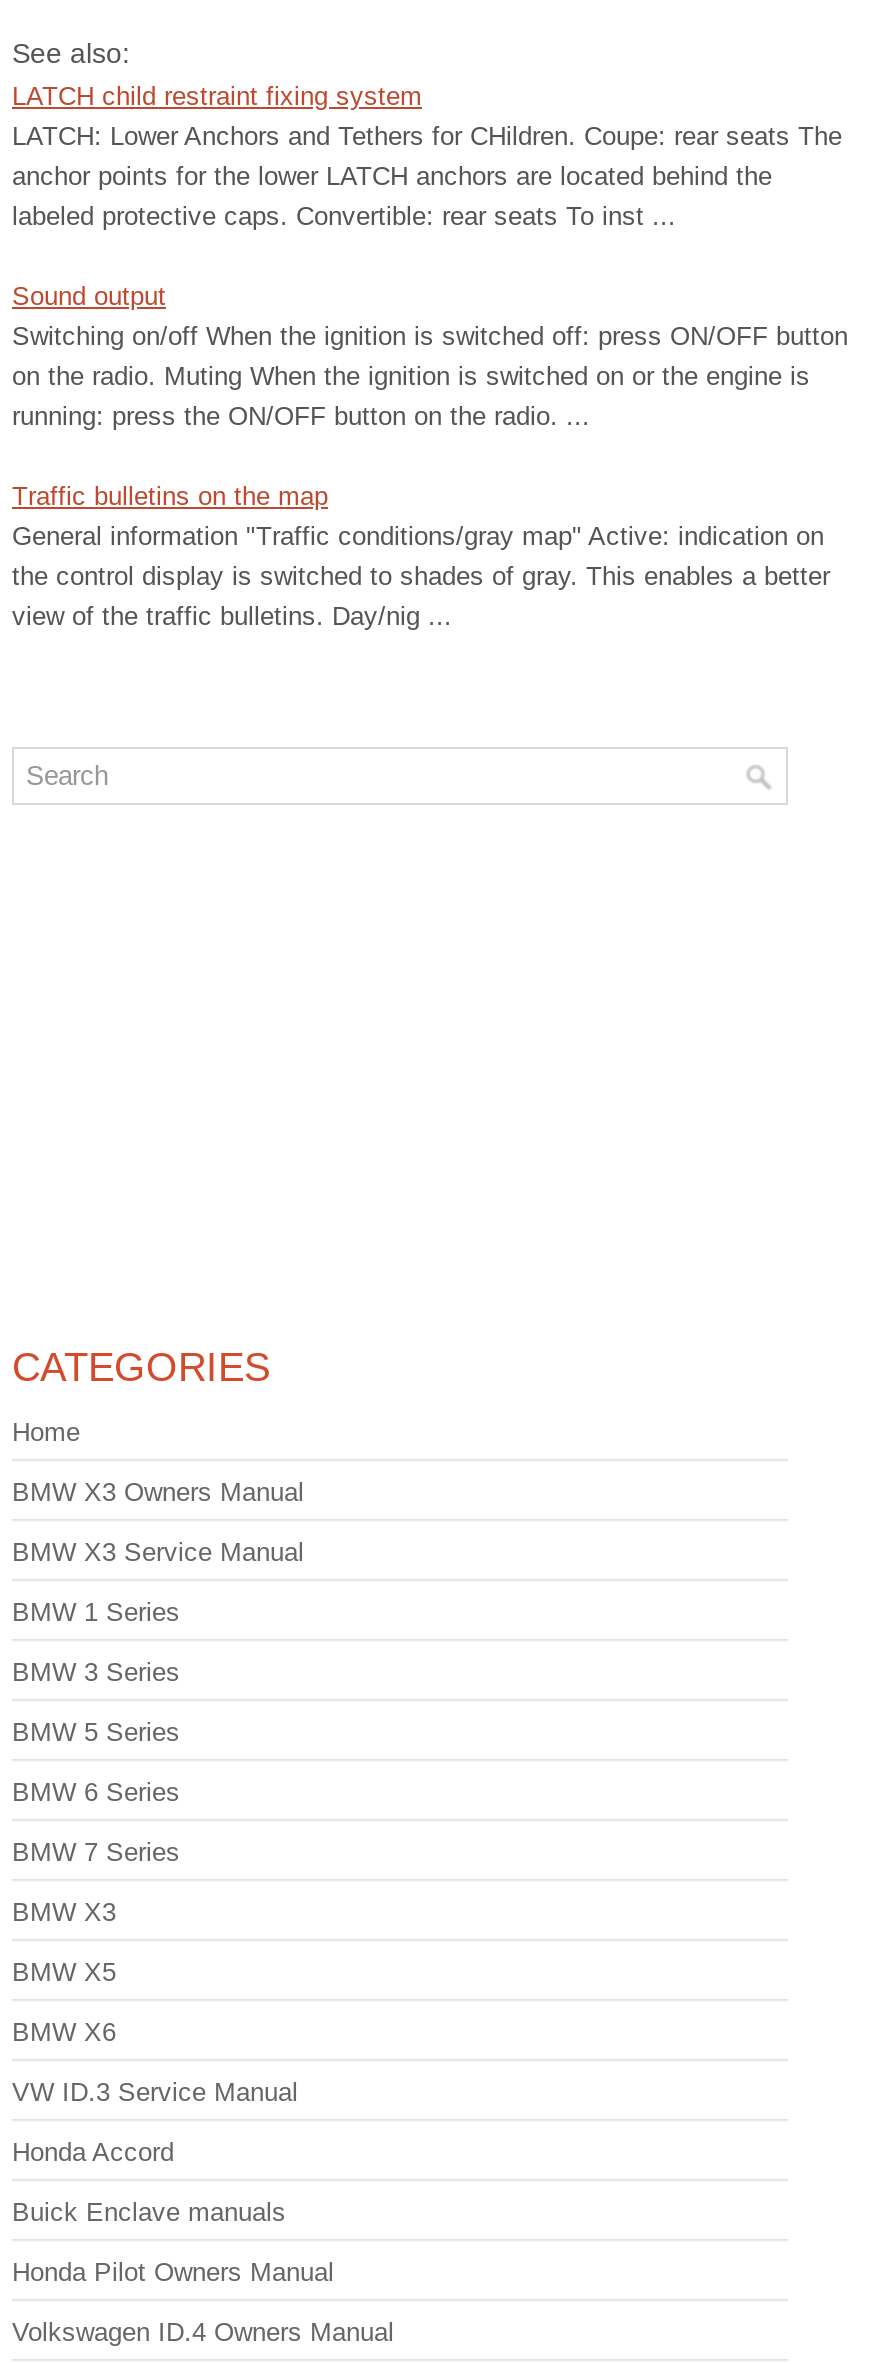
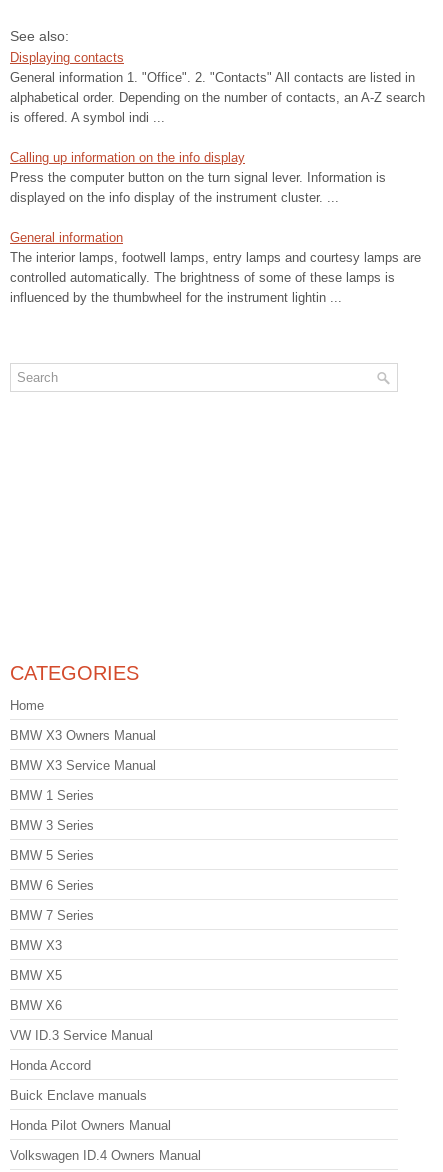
[12,80,842,230] LATCH child restraint fixing system | LATCH: Lower Anchors and Tethers for CHildren. Coupe: rear seats The | anchor points for the lower LATCH anchors are located behind the | labeled protective caps. Convertible: rear seats To inst ... -> [10,50,425,125] Displaying contacts | General information 1. "Office". 2. "Contacts" All contacts are listed in | alphabetical order. Depending on the number of contacts, an A-Z search | is offered. A symbol indi ...
[12,280,848,430] Sound output | Switching on/off When the ignition is switched off: press ON/OFF button | on the radio. Muting When the ignition is switched on or the engine is | running: press the ON/OFF button on the radio. ... -> [10,150,386,205] Calling up information on the info display | Press the computer button on the turn signal lever. Information is | displayed on the info display of the instrument cluster. ...
[12,480,830,630] Traffic bulletins on the map | General information "Traffic conditions/gray map" Active: indication on | the control display is switched to shades of gray. This enables a better | view of the traffic bulletins. Day/nig ... -> [10,230,421,305] General information | The interior lamps, footwell lamps, entry lamps and courtesy lamps are | controlled automatically. The brightness of some of these lamps is | influenced by the thumbwheel for the instrument lightin ...

